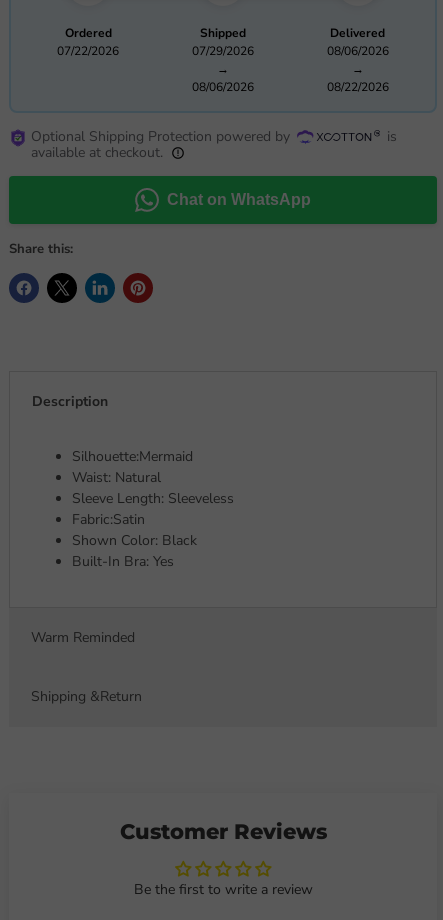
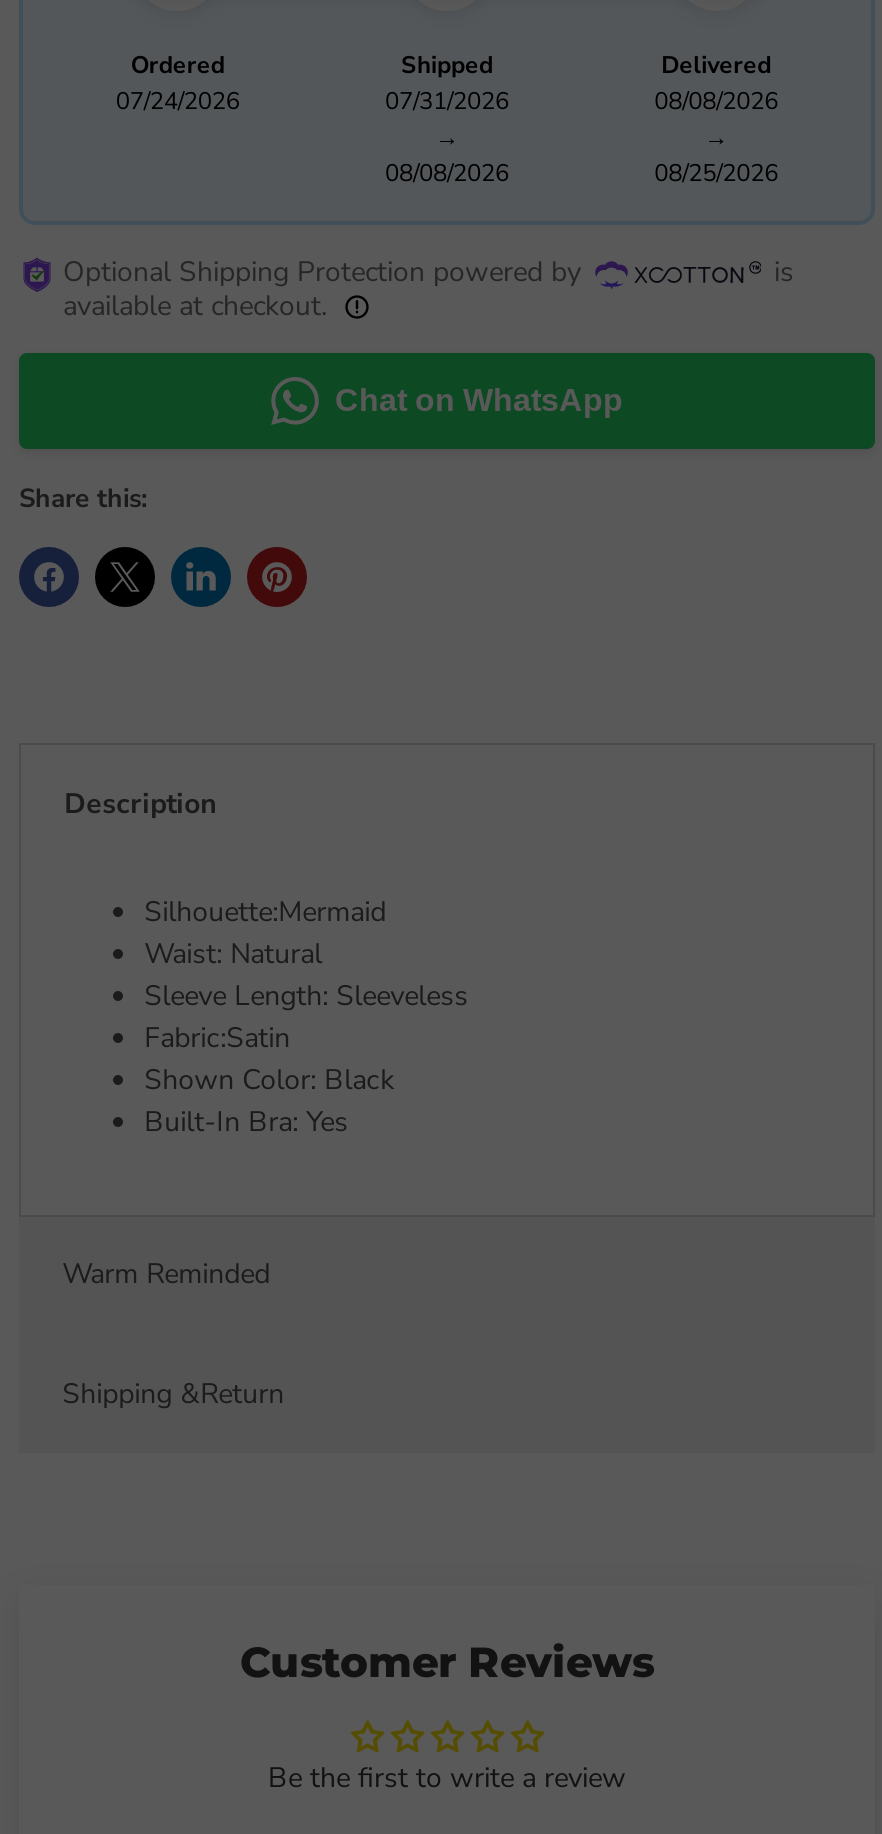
[57,43,119,59] 07/22/2026 -> [116,86,240,118] 07/24/2026
[192,43,254,59] 07/29/2026 -> [385,86,509,118] 07/31/2026
[327,43,389,59] 08/06/2026 -> [654,86,778,118] 08/08/2026
[192,79,254,95] 08/06/2026 -> [385,158,509,190] 08/08/2026
[327,79,389,95] 08/22/2026 -> [654,158,778,190] 08/25/2026

